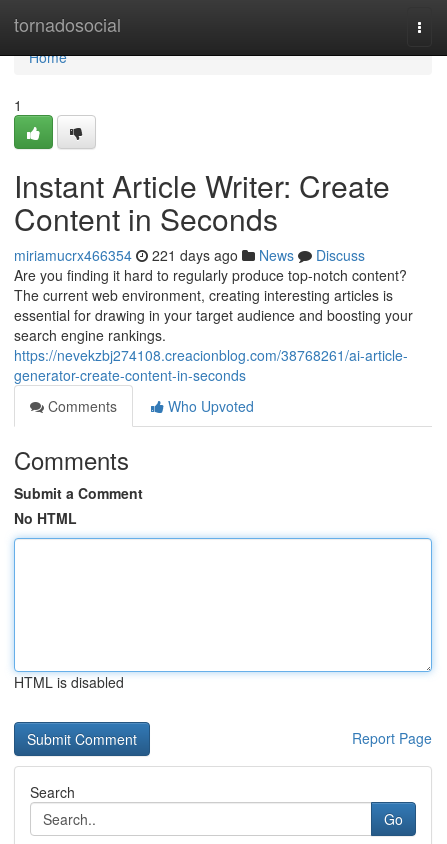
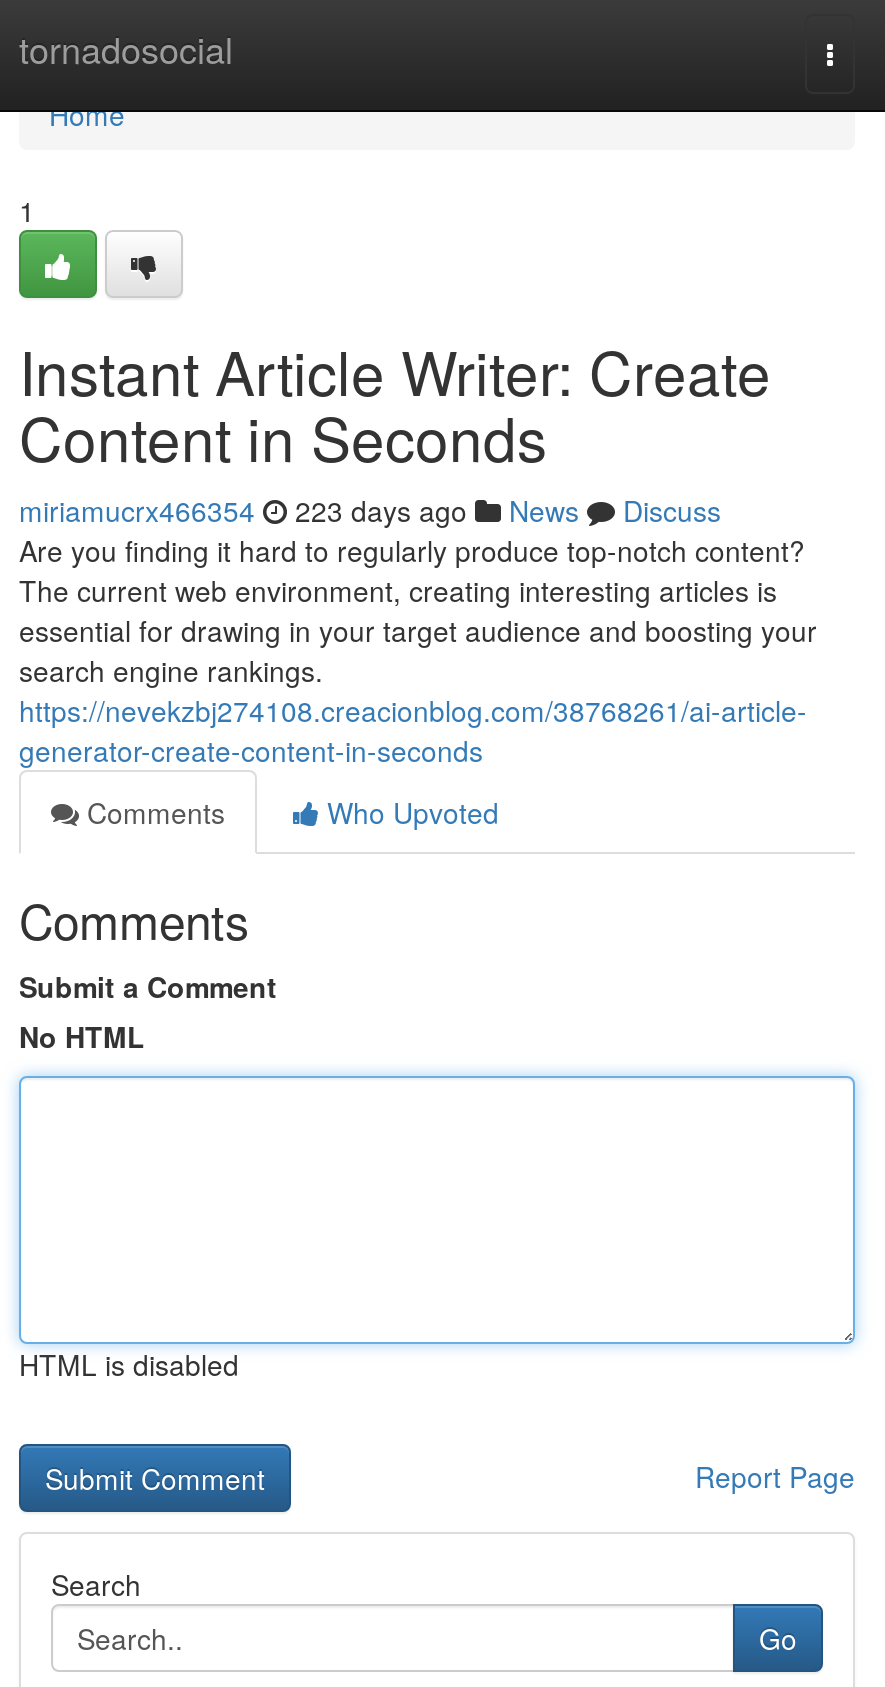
[14,245,365,265] miriamucrx466354 221 days ago News Discuss -> [19,490,721,530] miriamucrx466354 223 days ago News Discuss

